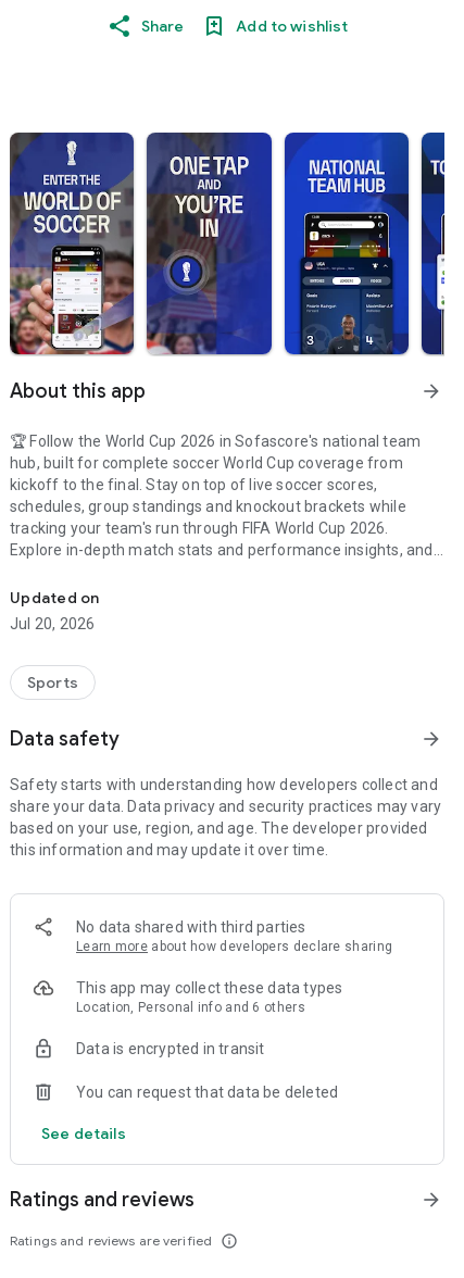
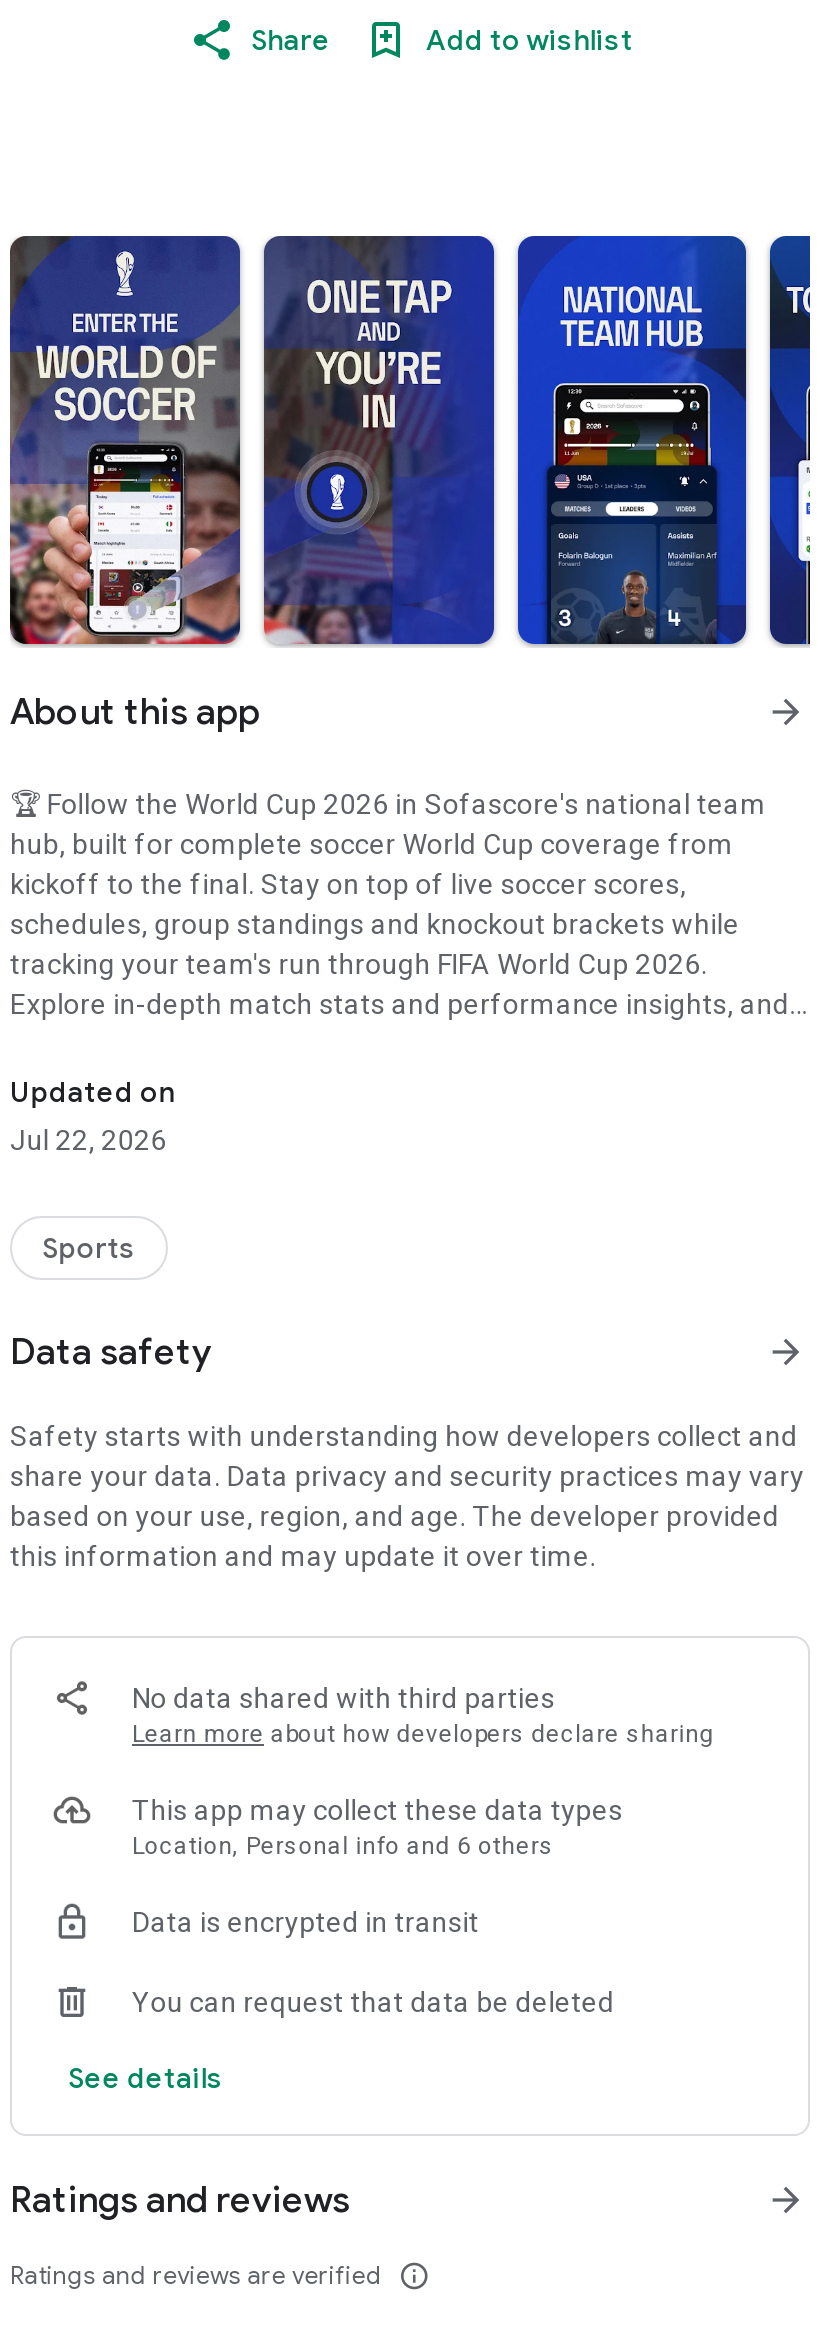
[10,615,95,632] Jul 20, 2026 -> [10,1124,167,1156] Jul 22, 2026

